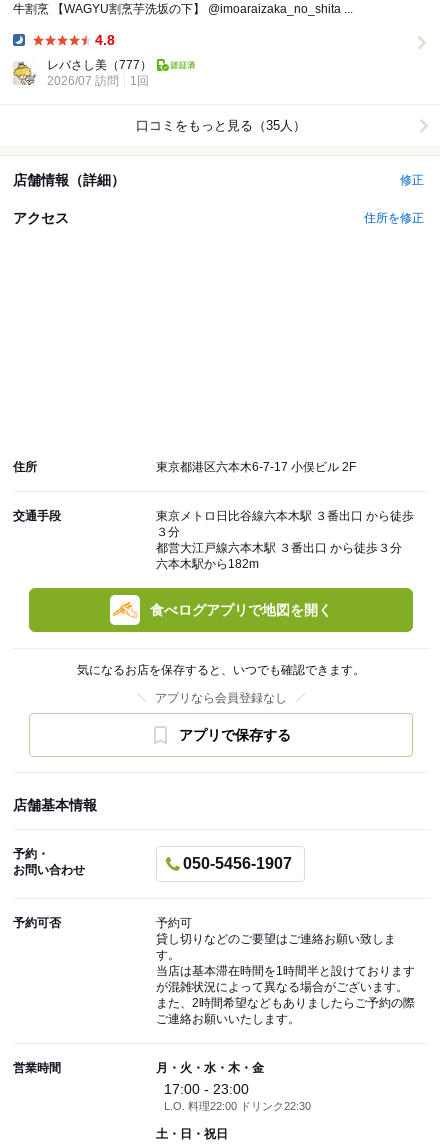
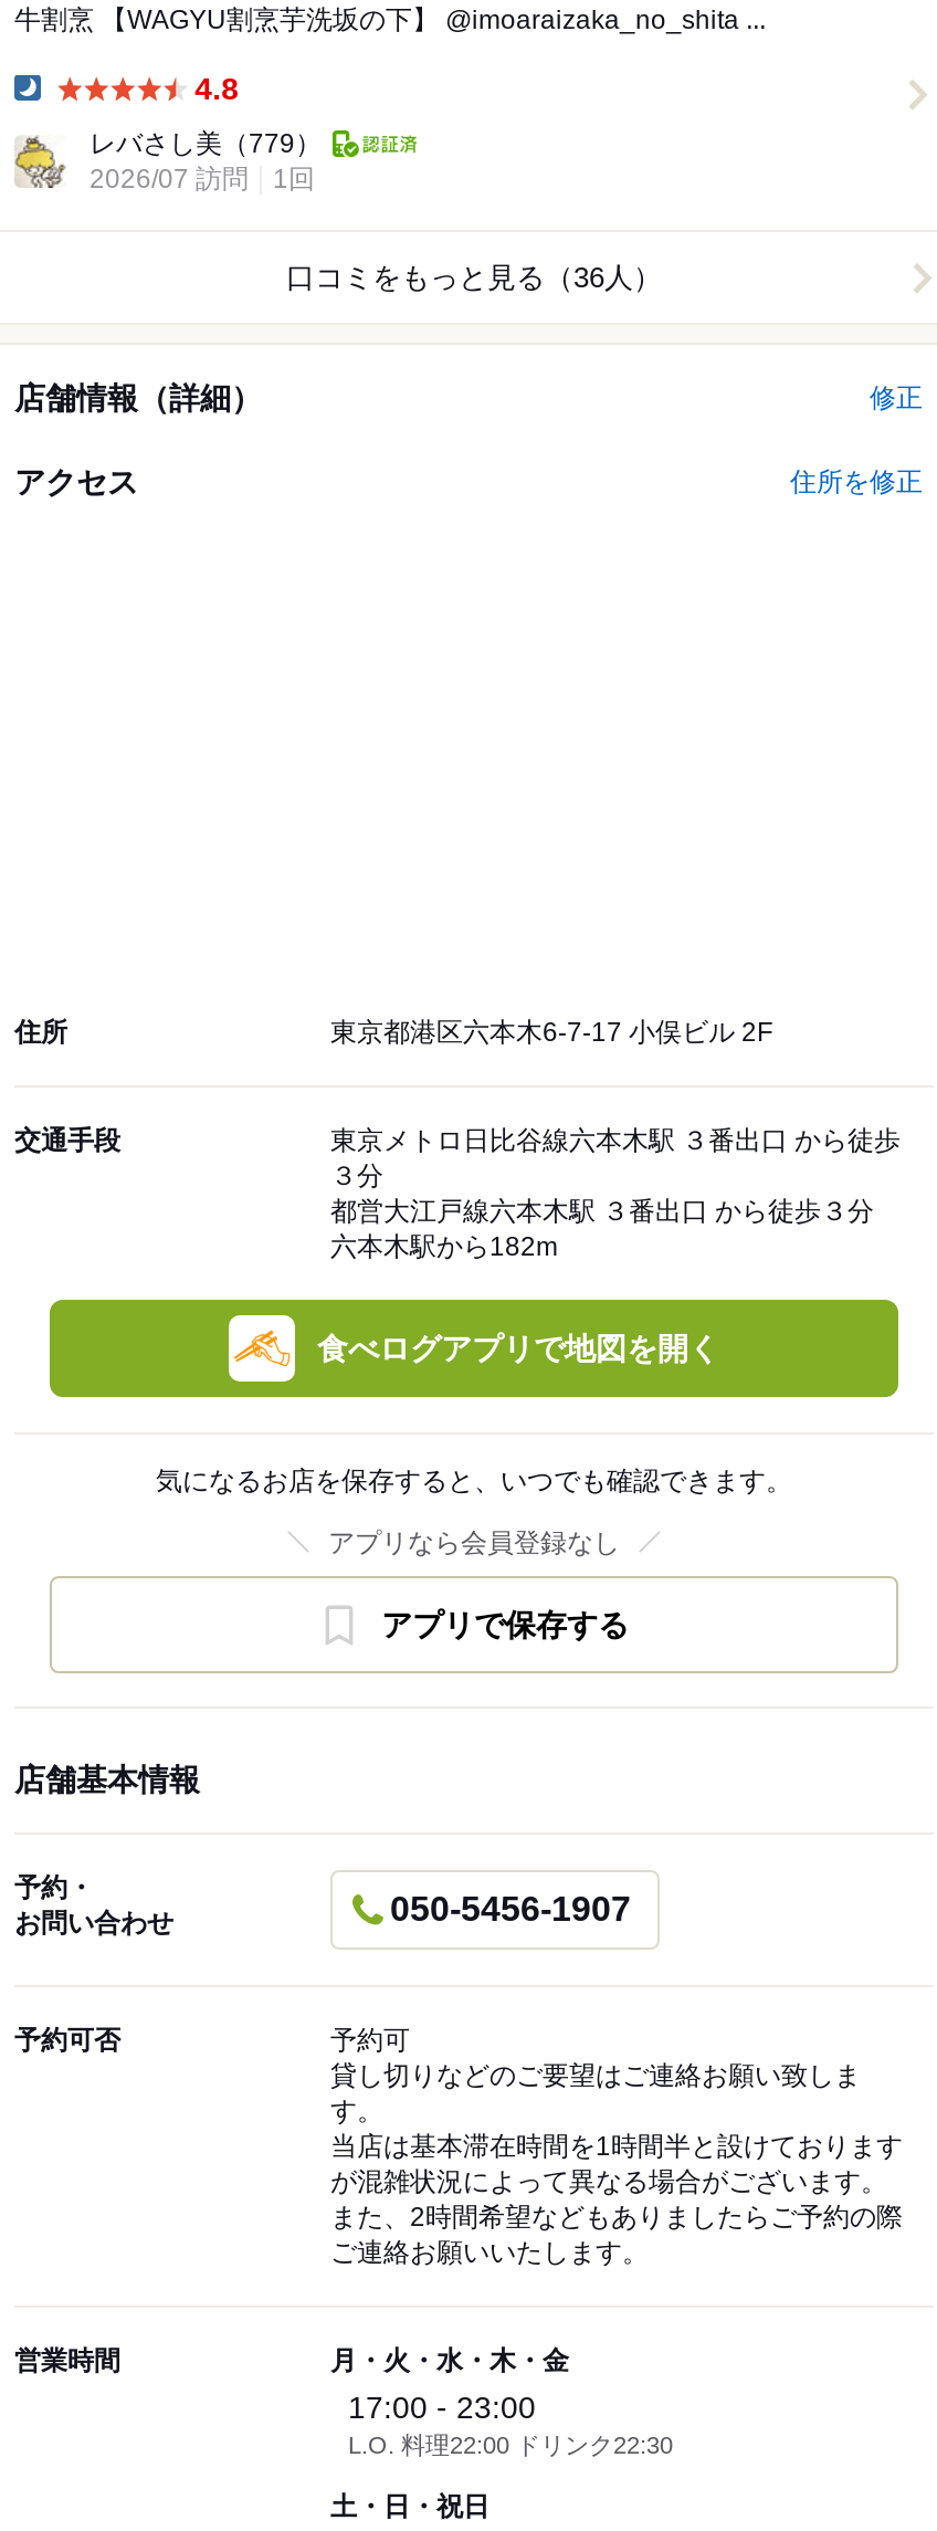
[47,58,152,72] レバさし美（777） -> [90,129,322,160] レバさし美（779）
[136,118,306,133] 口コミをもっと見る（35人） -> [286,261,662,294] 口コミをもっと見る（36人）

